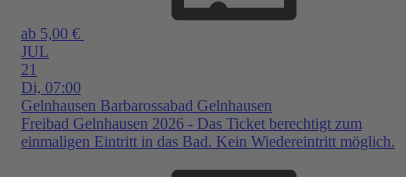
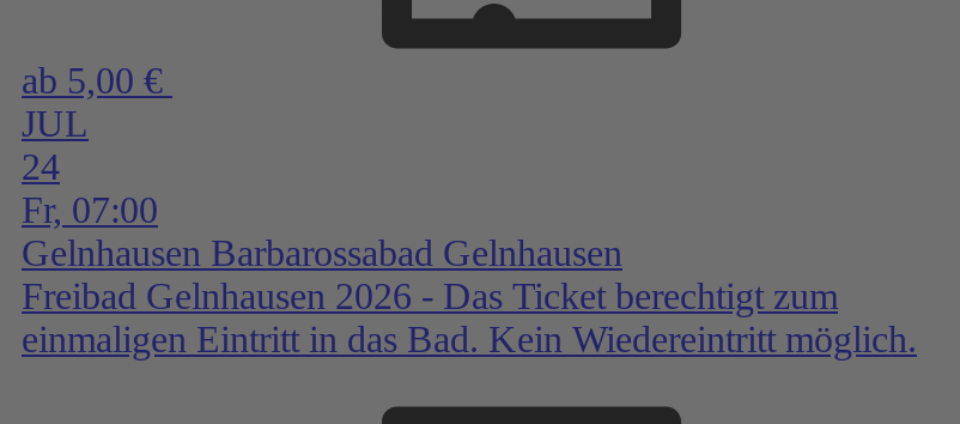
[21,61,81,96] 21 | Di, 07:00 -> [22,146,158,229] 24 | Fr, 07:00

